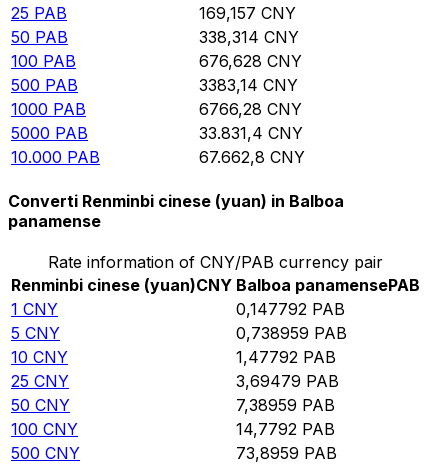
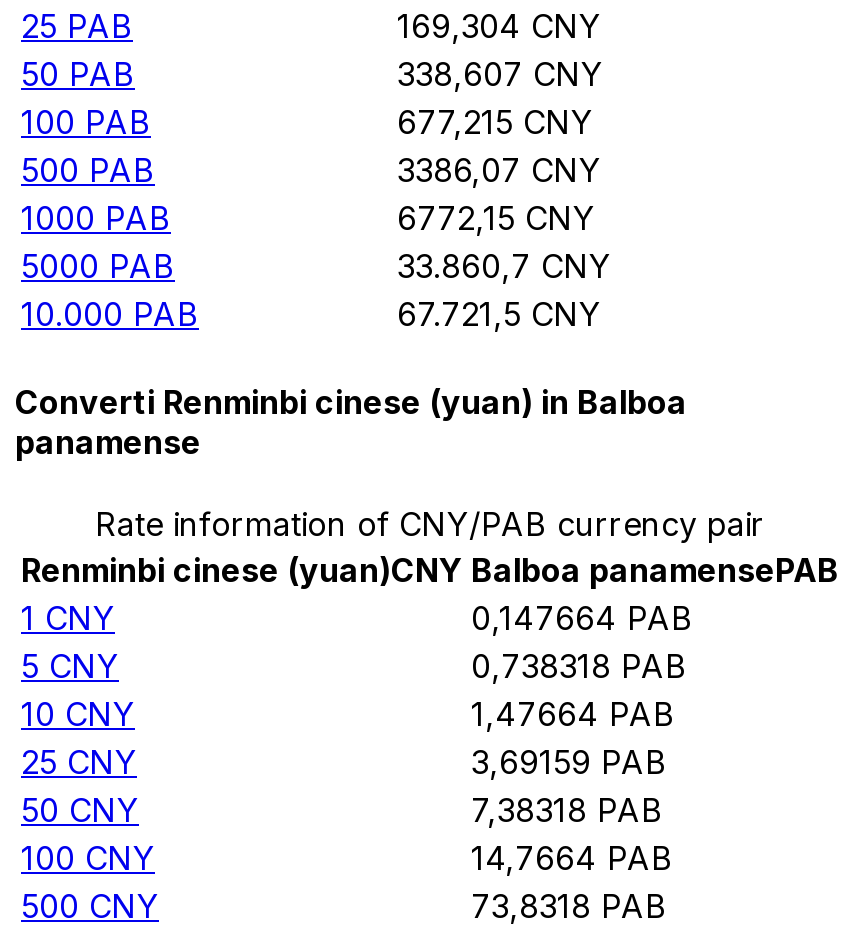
[199,3,296,23] 169,157 CNY -> [397,6,601,46] 169,304 CNY
[199,27,299,47] 338,314 CNY -> [397,54,603,94] 338,607 CNY
[199,51,302,71] 676,628 CNY -> [397,102,593,142] 677,215 CNY
[199,75,298,95] 3383,14 CNY -> [397,150,601,190] 3386,07 CNY
[199,99,302,119] 6766,28 CNY -> [397,198,595,238] 6772,15 CNY
[199,123,303,143] 33.831,4 CNY -> [397,246,611,286] 33.860,7 CNY
[199,147,305,167] 67.662,8 CNY -> [397,294,601,334] 67.721,5 CNY
[236,299,345,319] 0,147792 PAB -> [471,599,693,639] 0,147664 PAB
[236,323,347,343] 0,738959 PAB -> [471,647,687,687] 0,738318 PAB
[236,347,336,367] 1,47792 PAB -> [471,695,675,735] 1,47664 PAB
[236,371,339,391] 3,69479 PAB -> [471,743,667,783] 3,69159 PAB
[236,395,335,415] 7,38959 PAB -> [471,791,663,831] 7,38318 PAB
[236,419,335,439] 14,7792 PAB -> [471,839,673,879] 14,7664 PAB
[236,443,337,463] 73,8959 PAB -> [471,887,667,927] 73,8318 PAB

